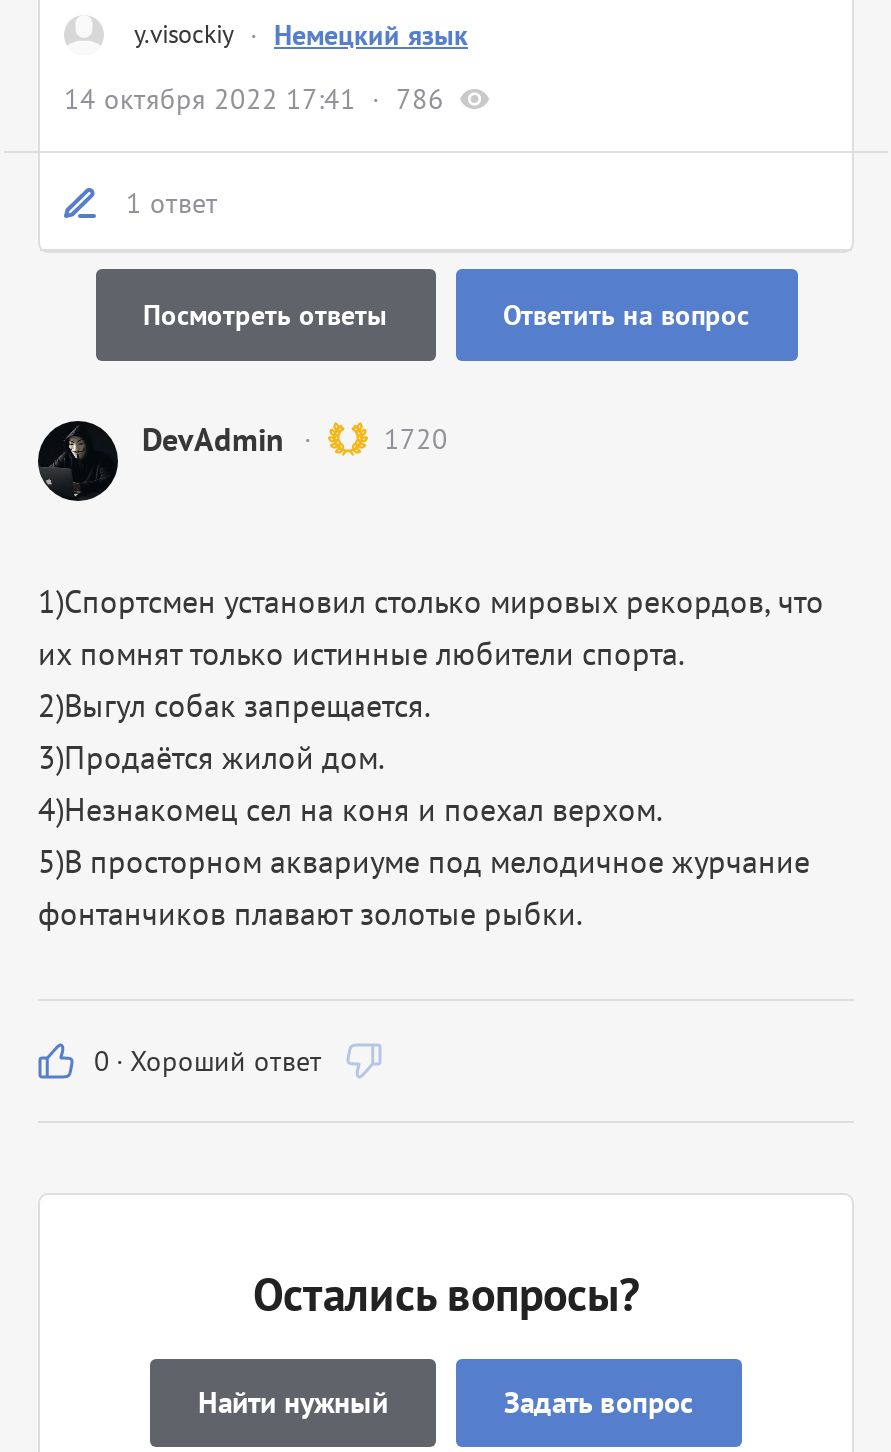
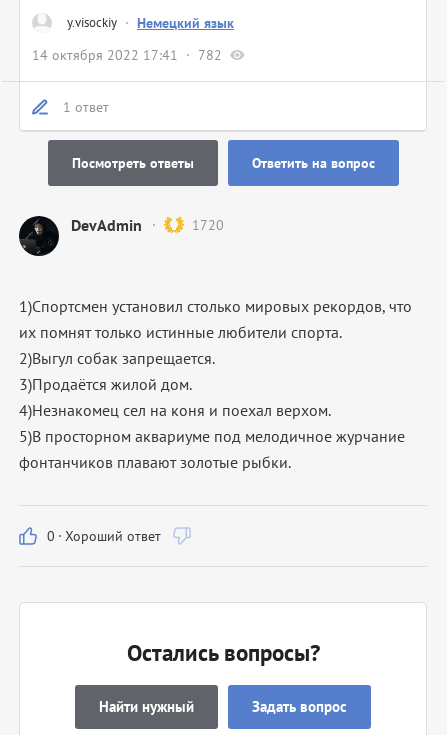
[64,81,444,117] 14 октября 2022 17:41 786 -> [32,46,222,64] 14 октября 2022 17:41 782

